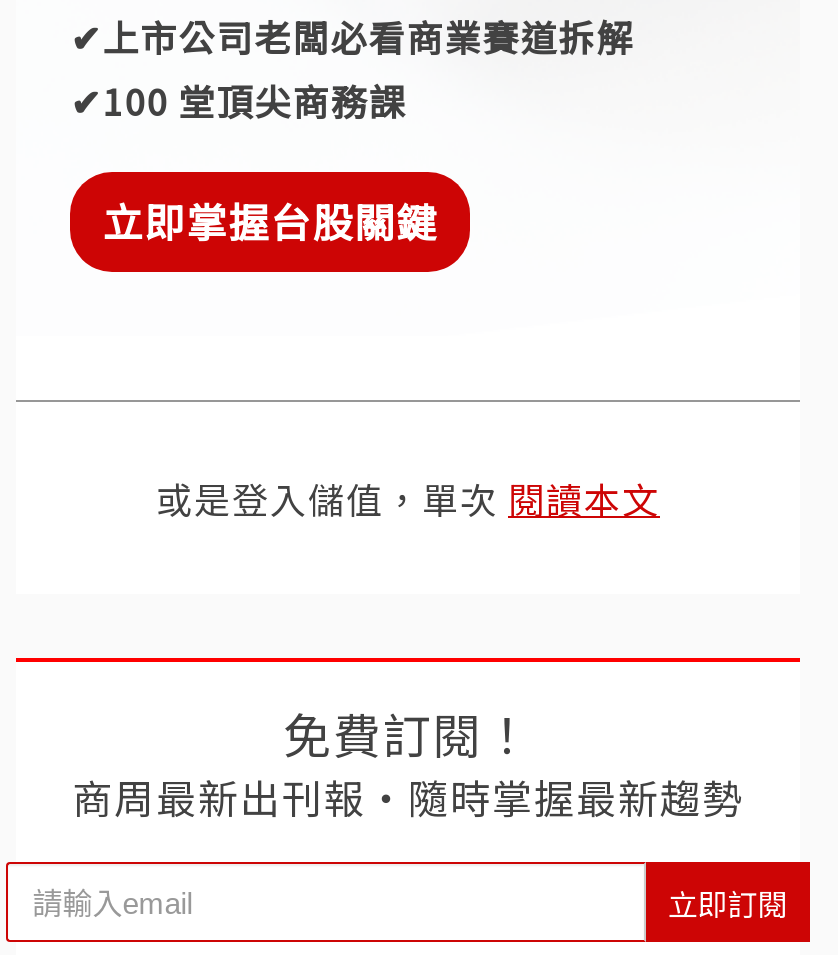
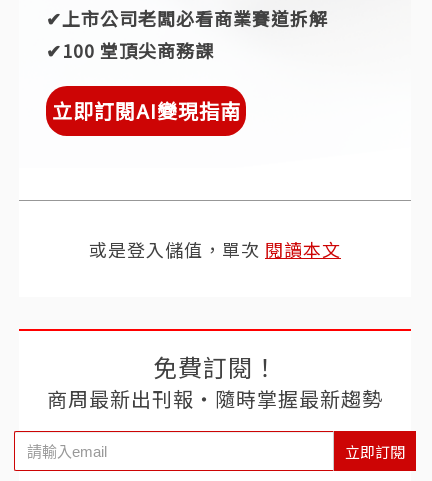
[102,192,438,250] 立即掌握台股關鍵 -> [52,96,241,125] 立即訂閱AI變現指南

